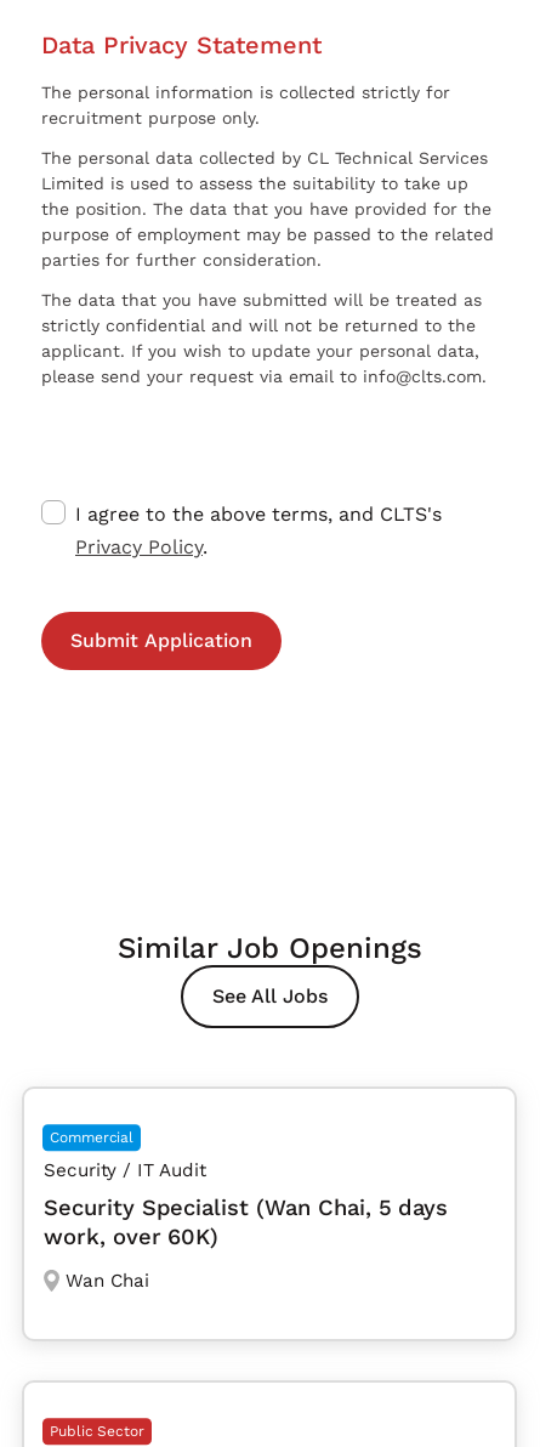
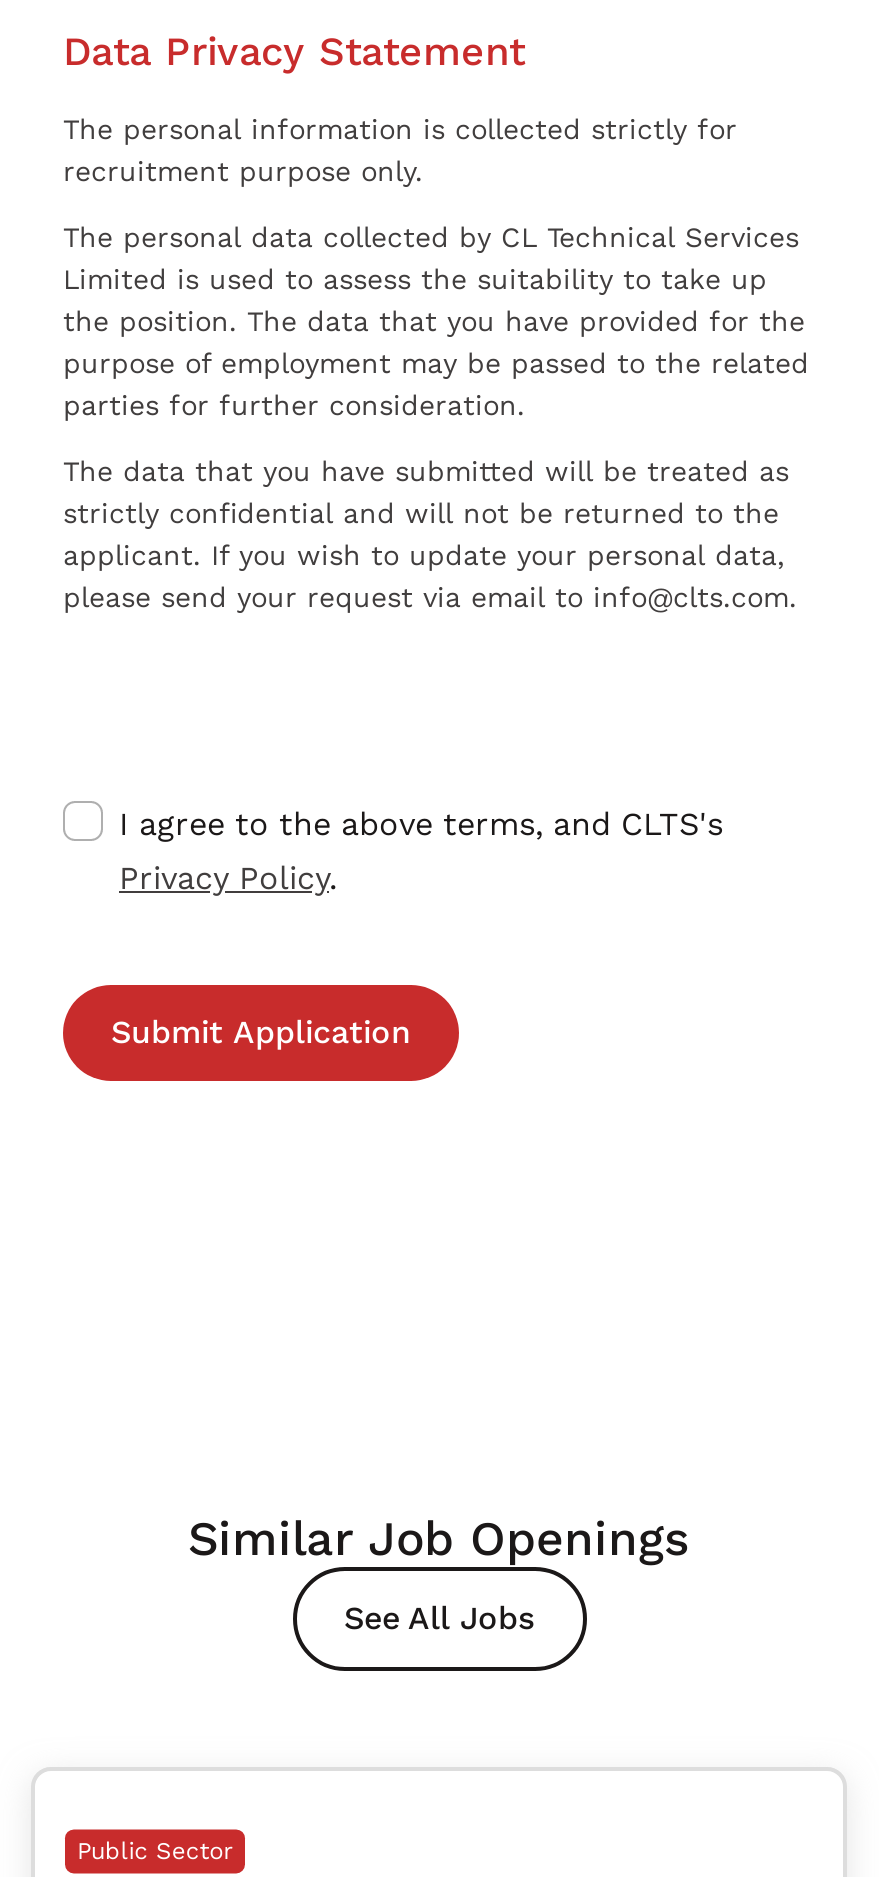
[44,1129,448,1291] Commercial | Security / IT Audit | Security Specialist (Wan Chai, 5 days | work, over 60K) | Wan Chai -> none

